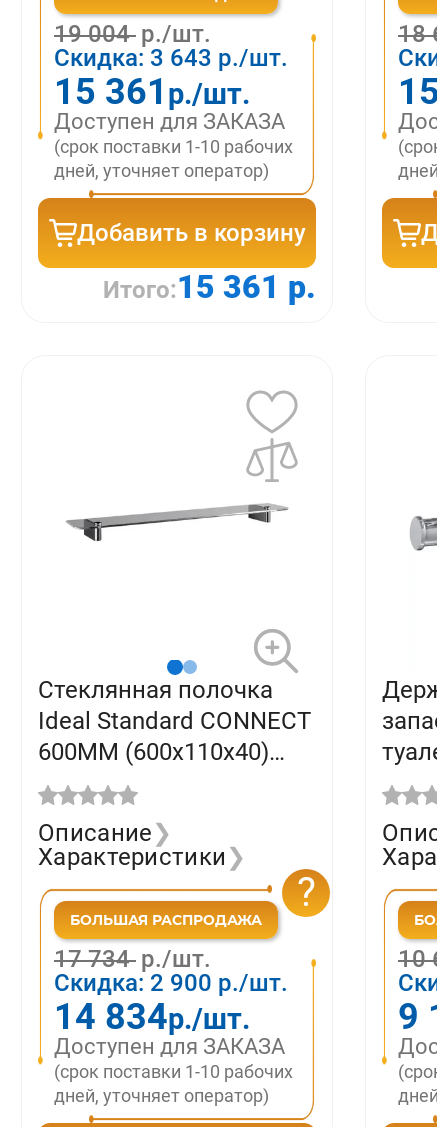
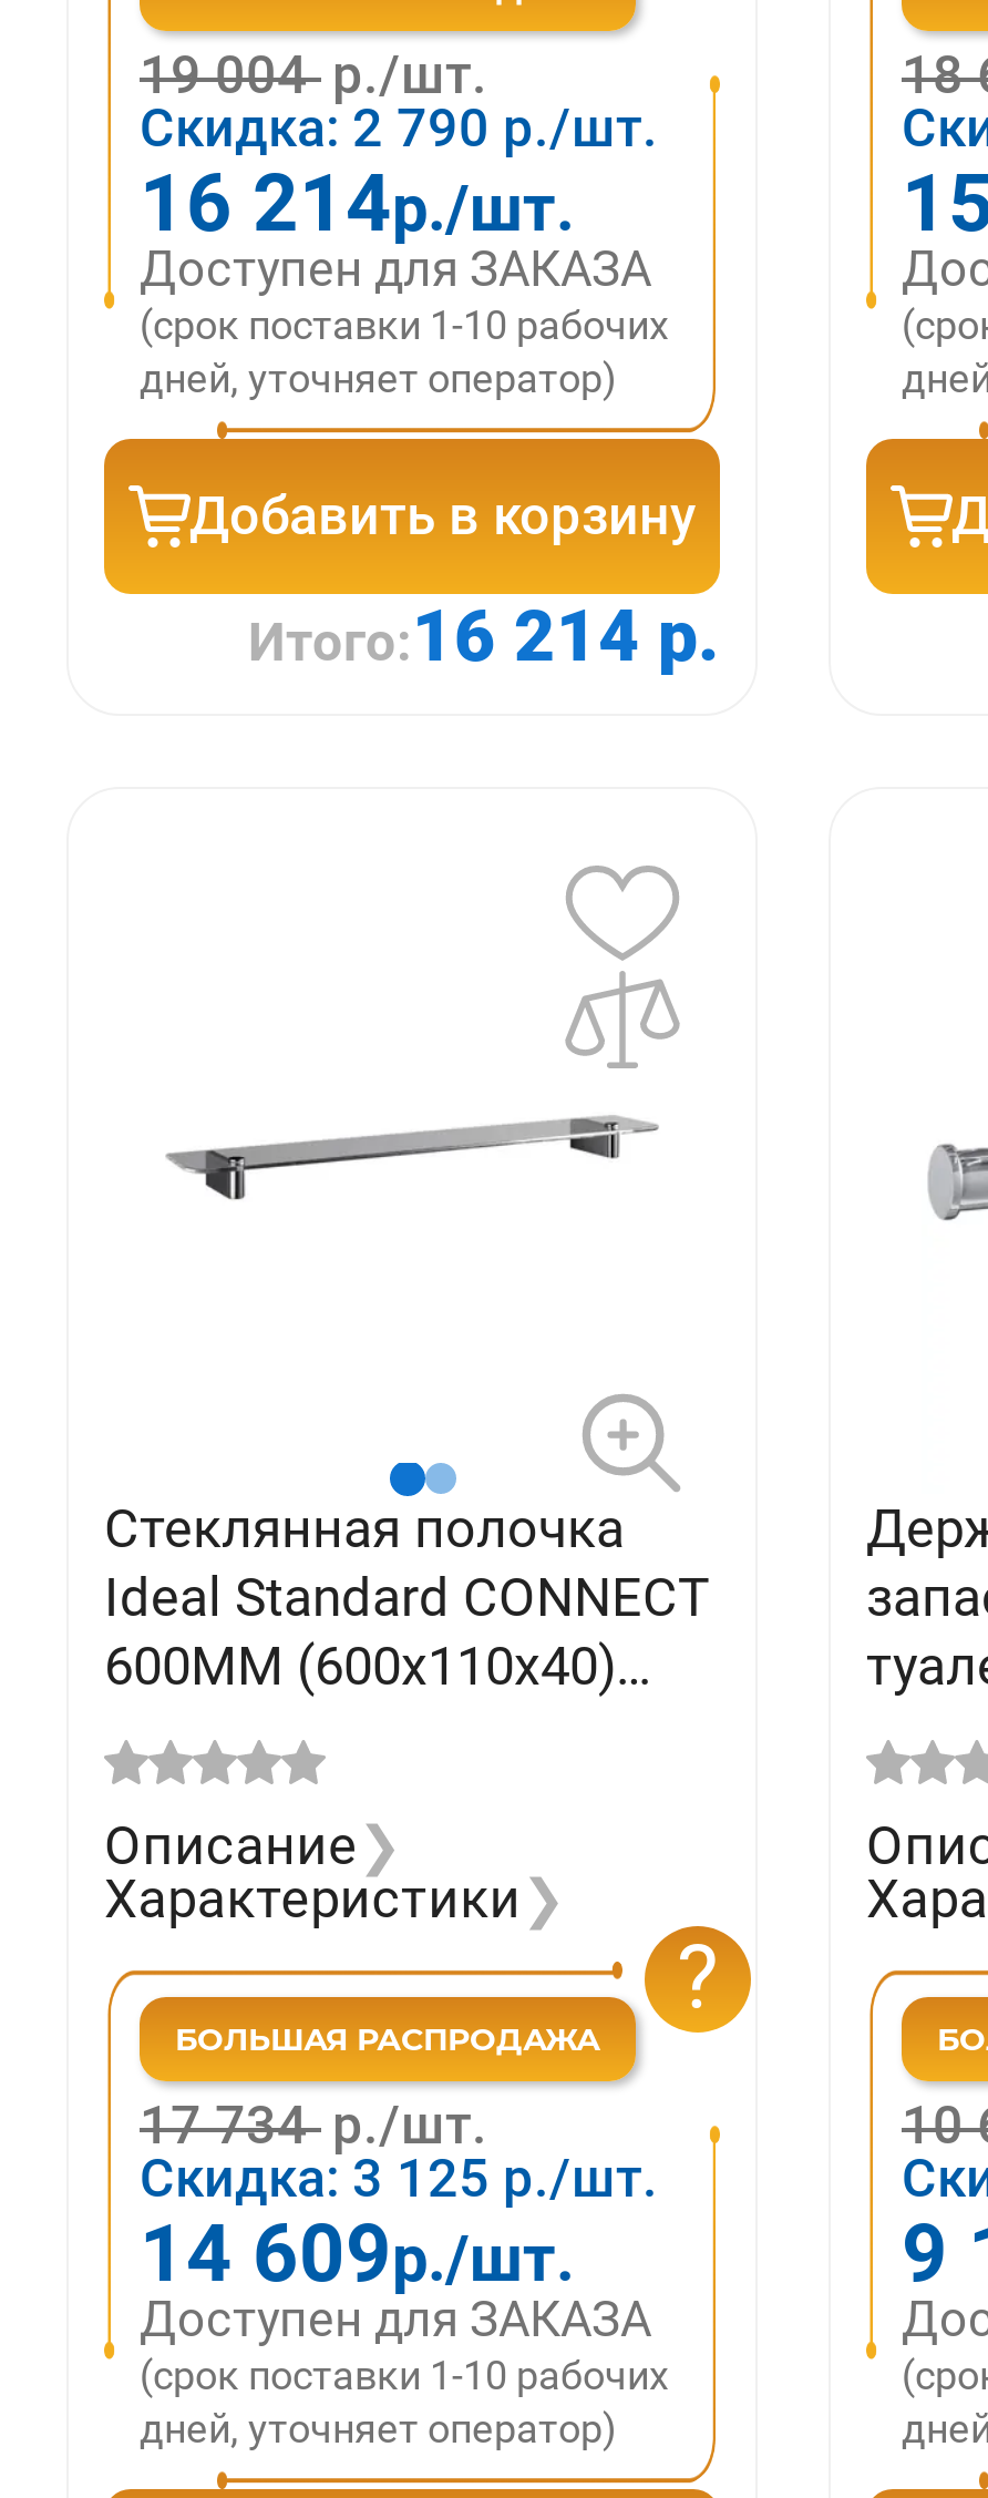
[54,44,288,72] Скидка: 3 643 р./шт. -> [140,98,658,160] Скидка: 2 790 р./шт.
[54,71,250,113] 15 361р./шт. -> [140,157,574,250] 16 214р./шт.
[103,268,316,306] Итого:15 361 р. -> [248,594,720,678] Итого:16 214 р.
[54,969,288,997] Скидка: 2 900 р./шт. -> [140,2147,658,2209] Скидка: 3 125 р./шт.
[54,996,250,1038] 14 834р./шт. -> [140,2207,574,2300] 14 609р./шт.

